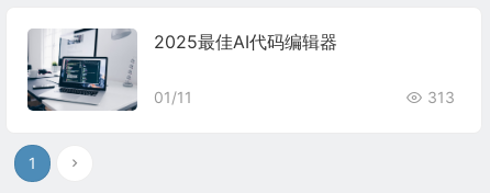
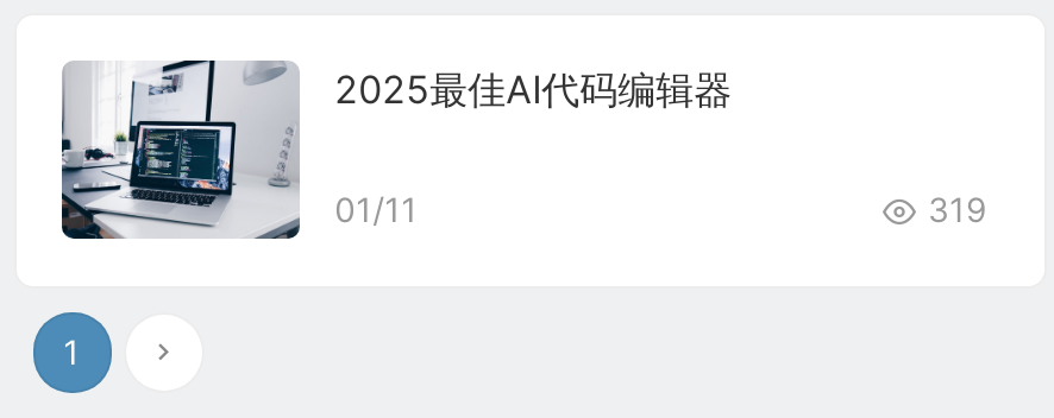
[427,88,455,106] 313 -> [928,189,987,229] 319

